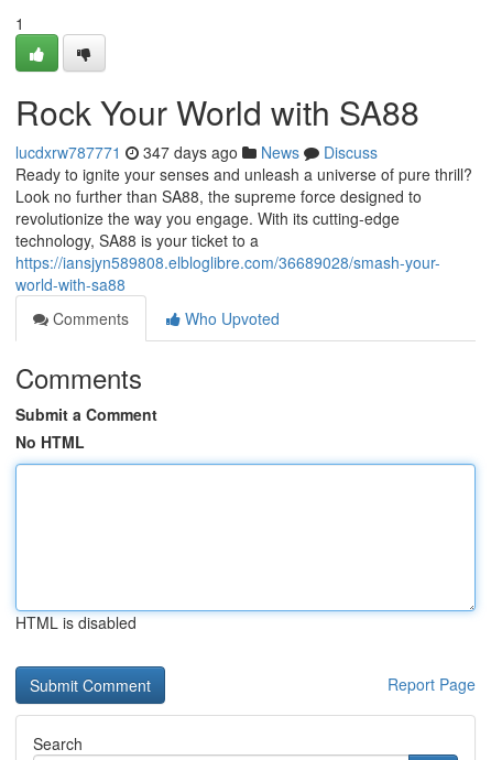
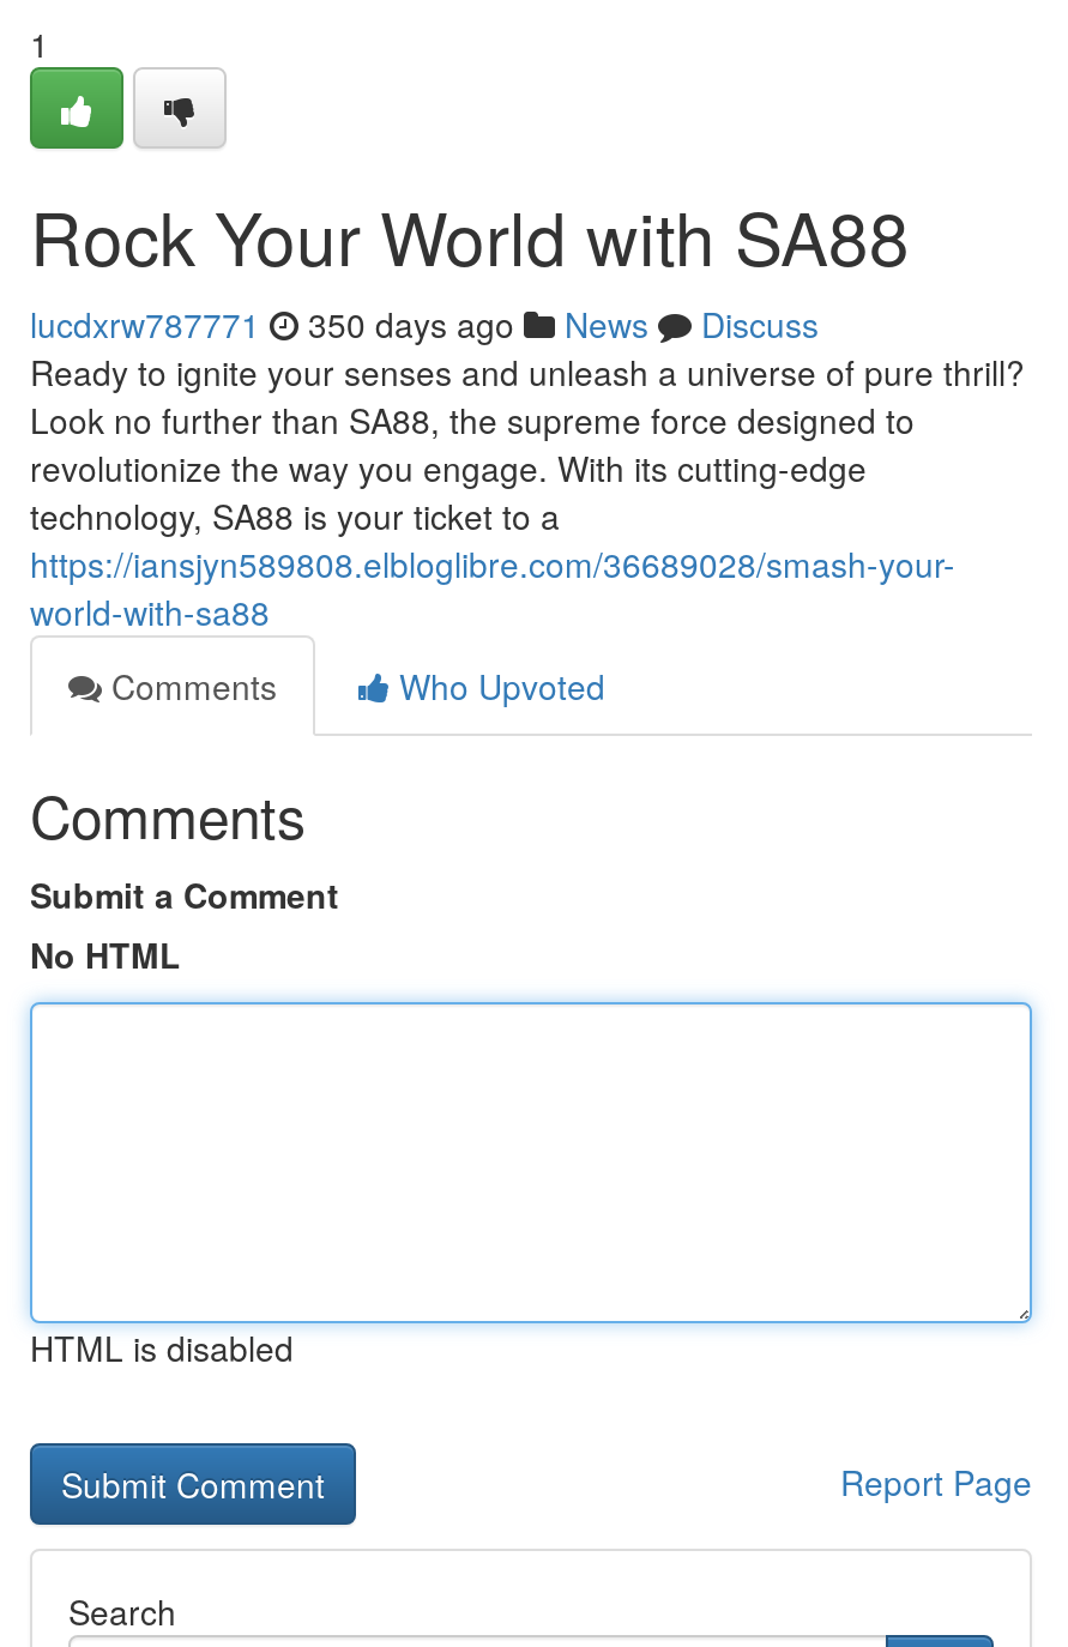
[15,141,378,163] lucdxrw787771 347 days ago News Discuss -> [30,300,819,348] lucdxrw787771 350 days ago News Discuss

